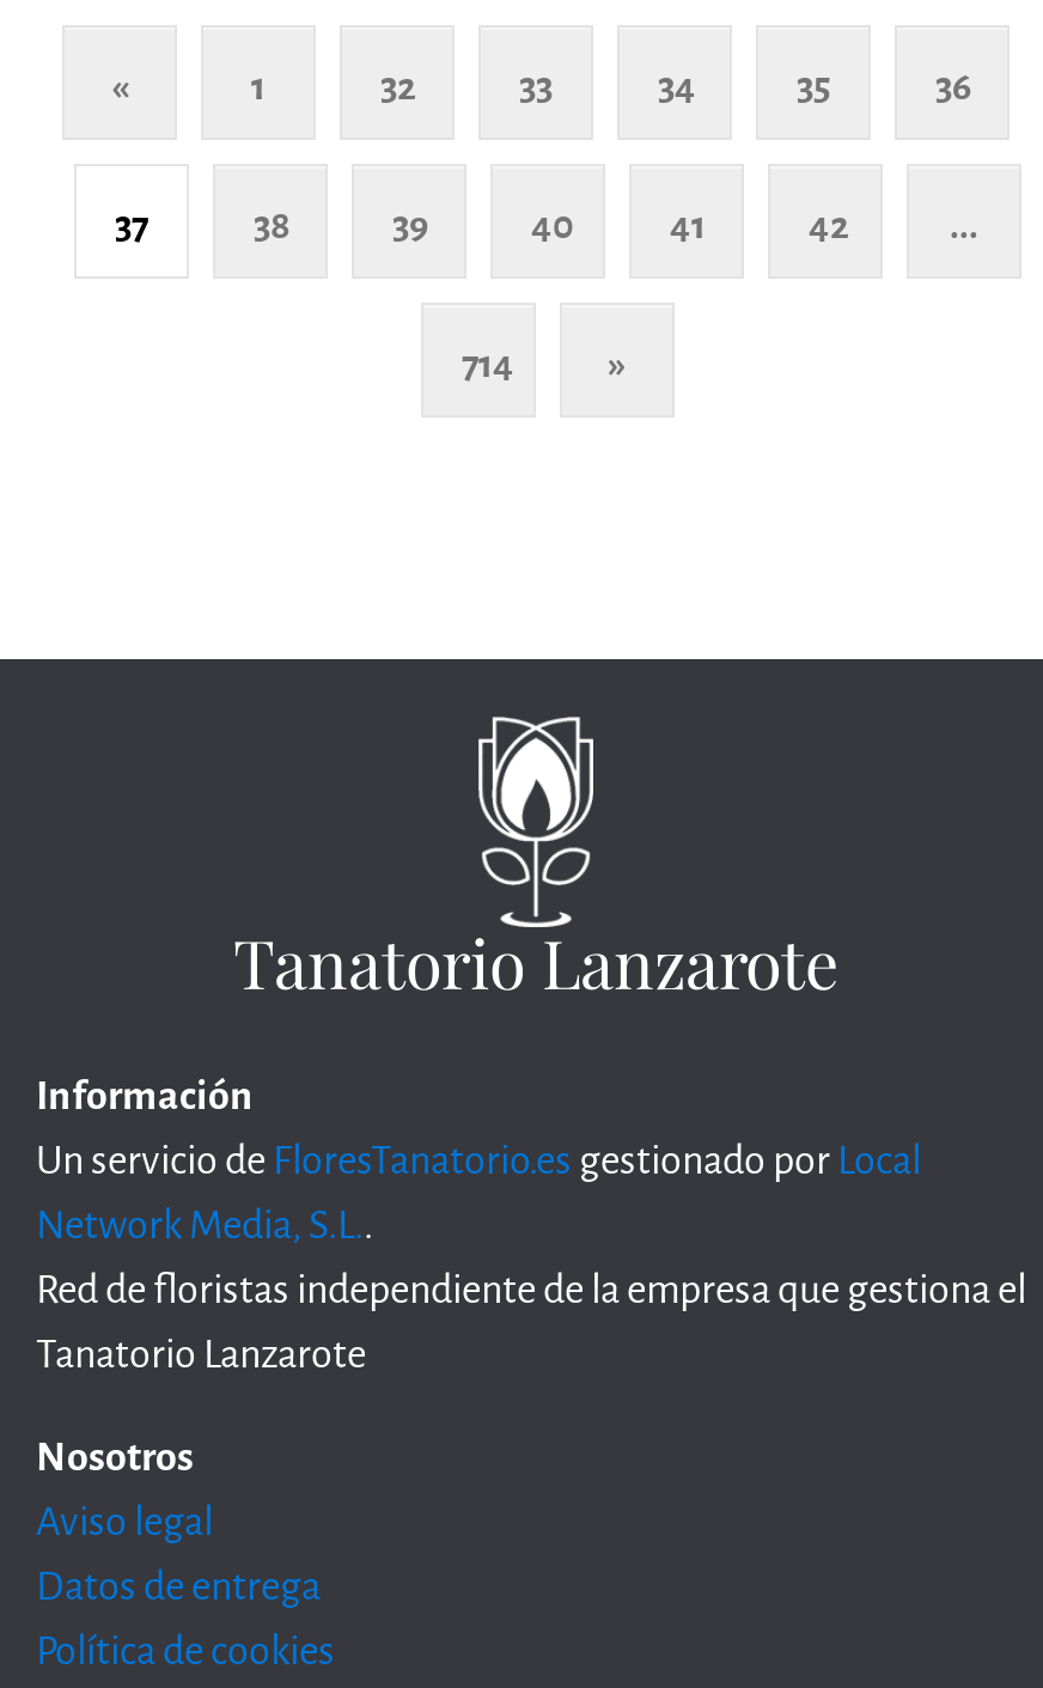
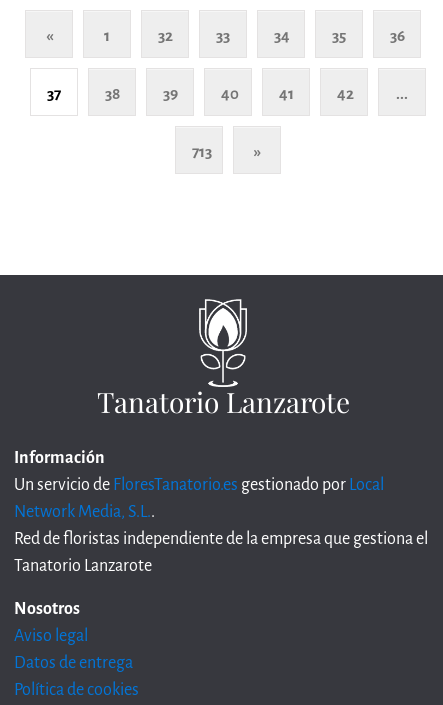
[462,343,514,384] 714 -> [192,143,212,160] 713

